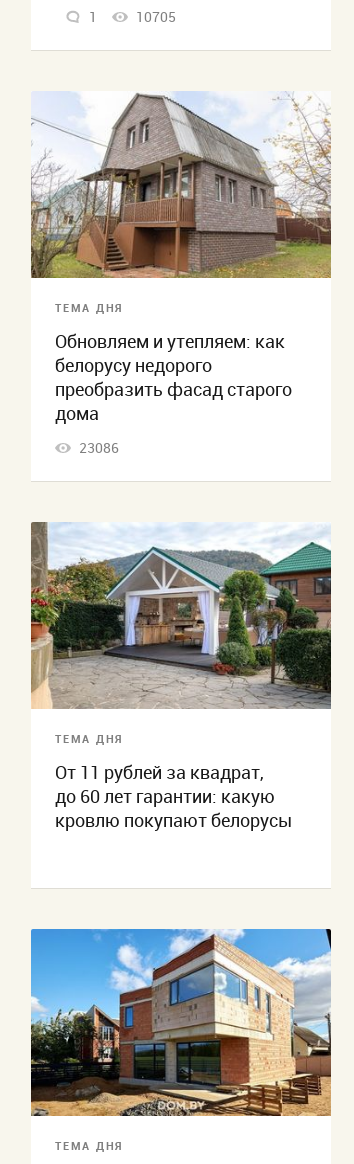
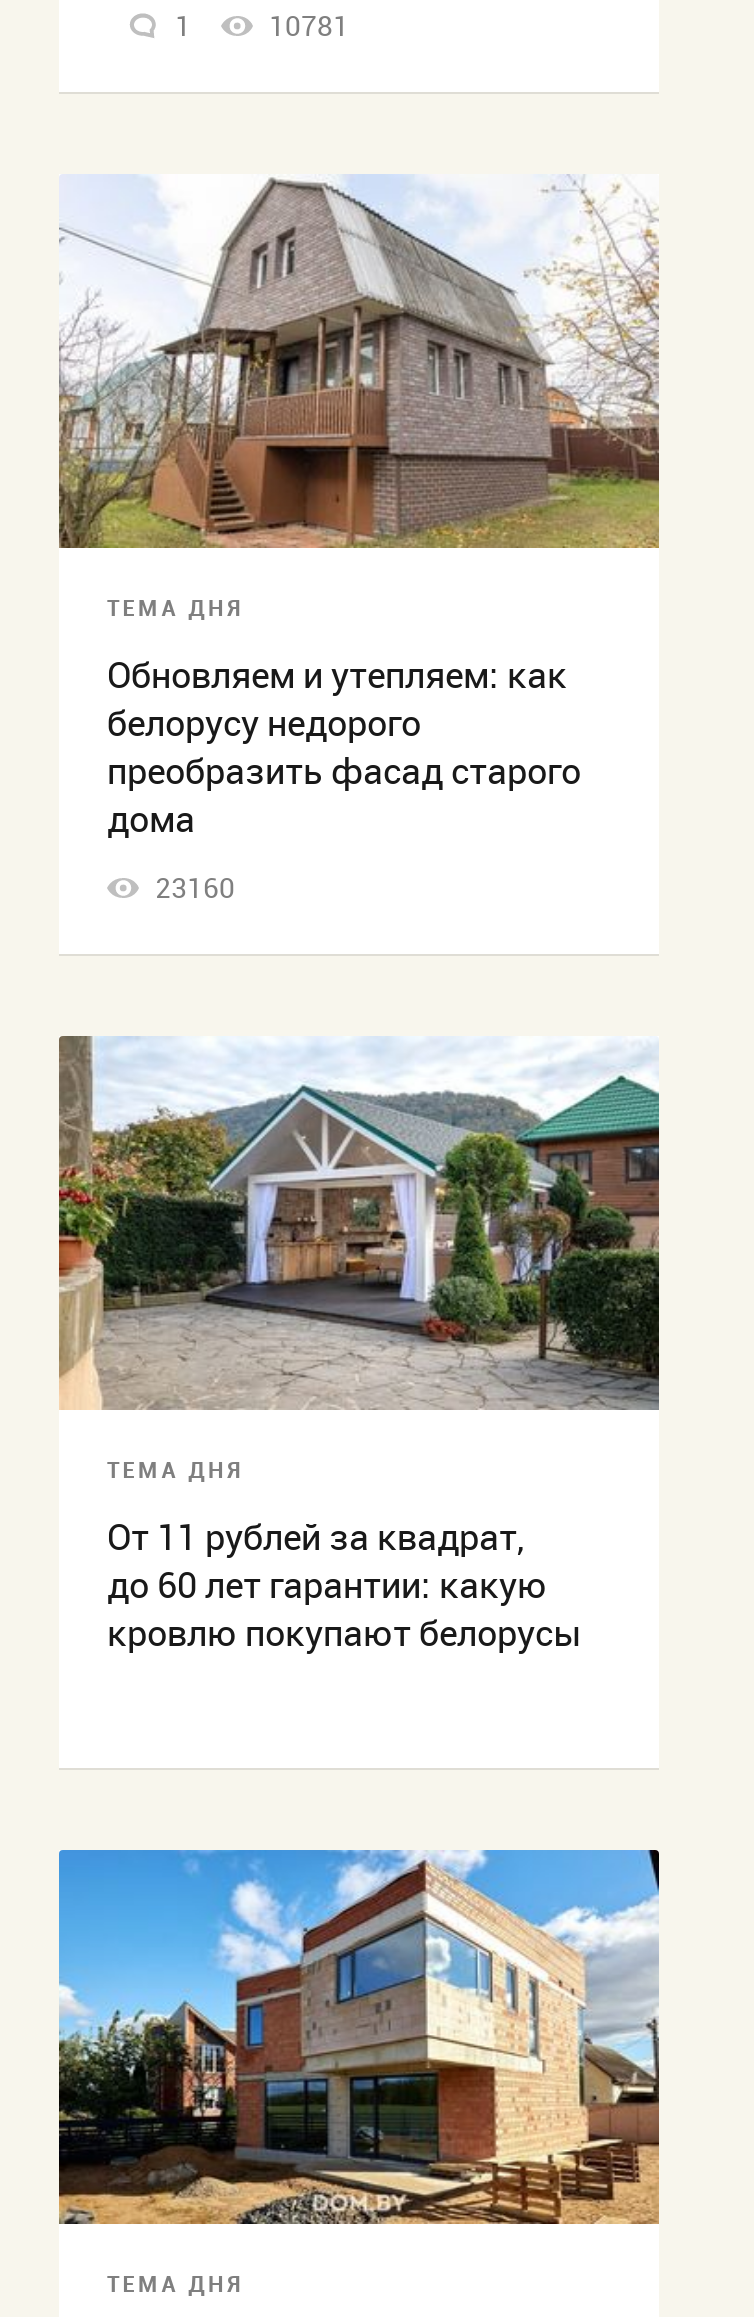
[136,9,176,25] 10705 -> [269,10,349,42] 10781
[79,440,119,456] 23086 -> [155,872,235,904] 23160

